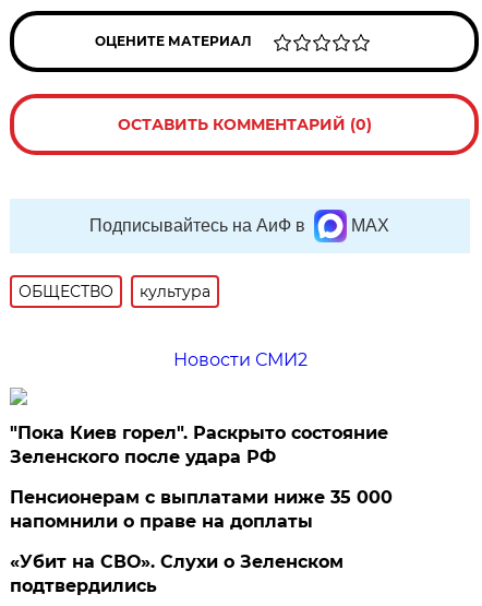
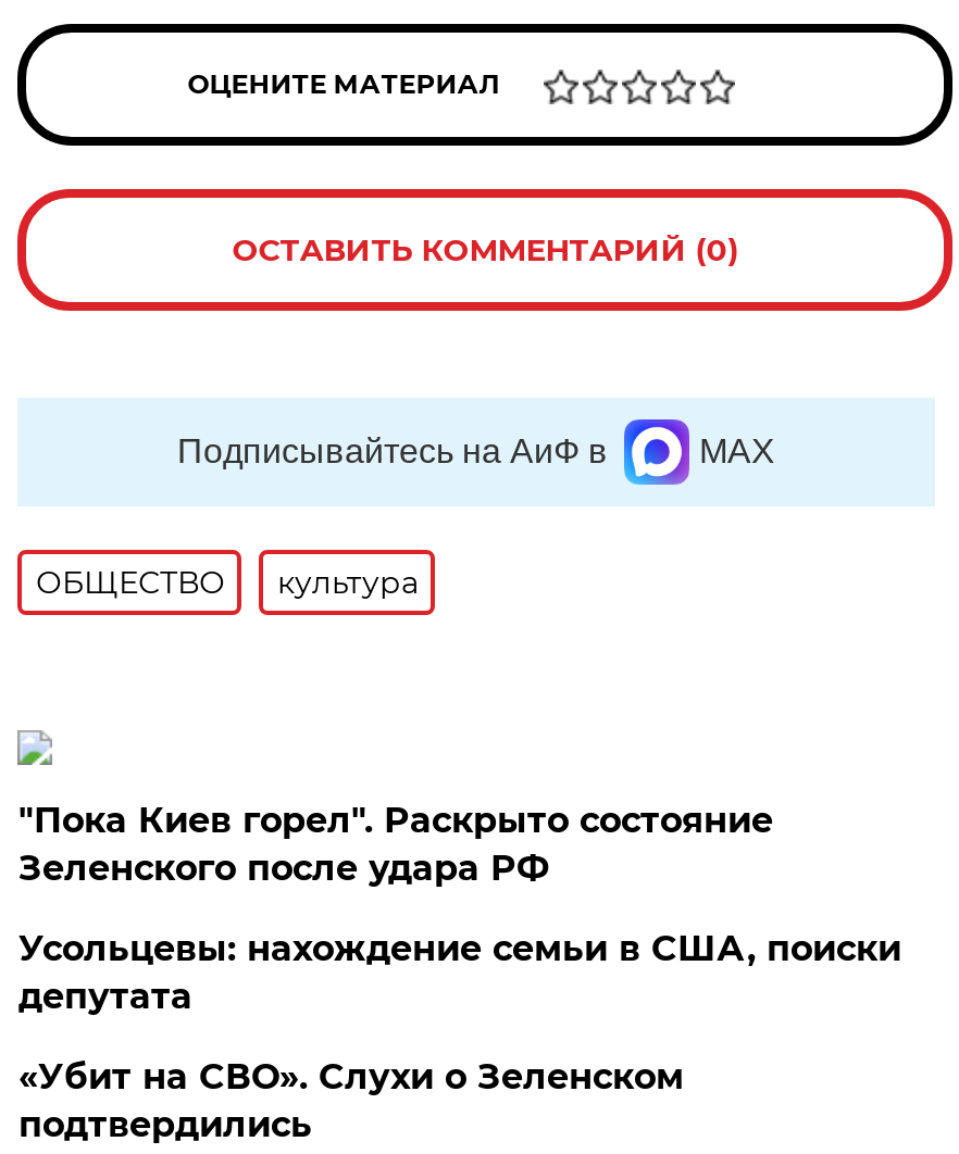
[173,349,307,370] Новости СМИ2 -> none
[10,487,393,532] Пенсионерам с выплатами ниже 35 000 | напомнили о праве на доплаты -> [18,928,901,1017] Усольцевы: нахождение семьи в США, поиски | депутата

